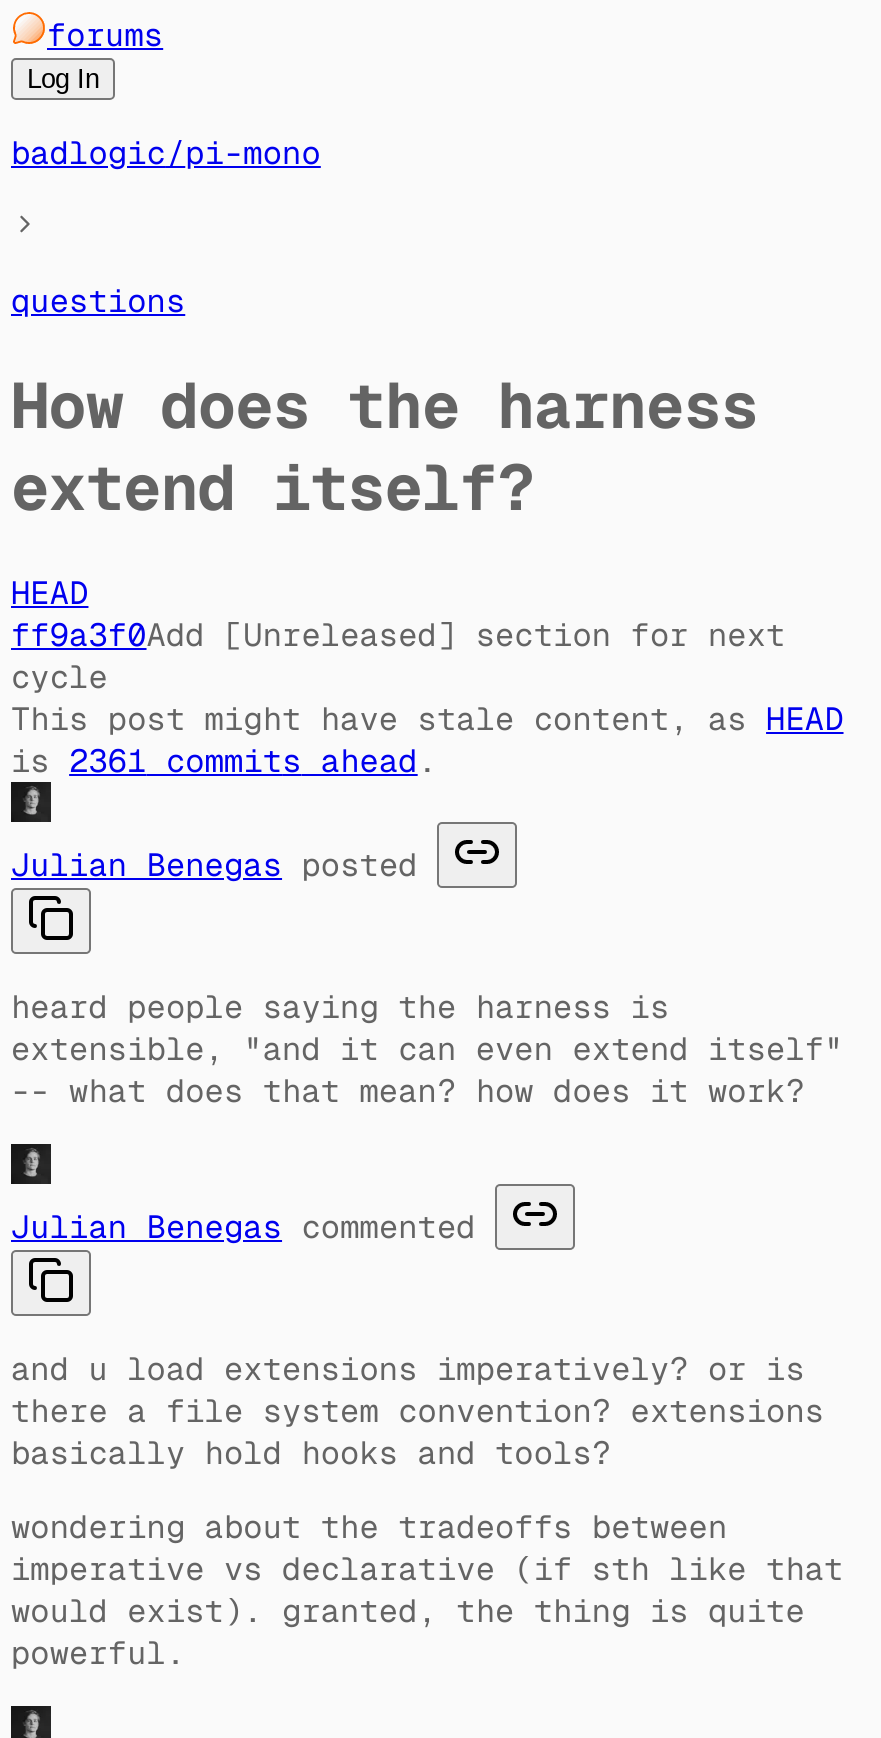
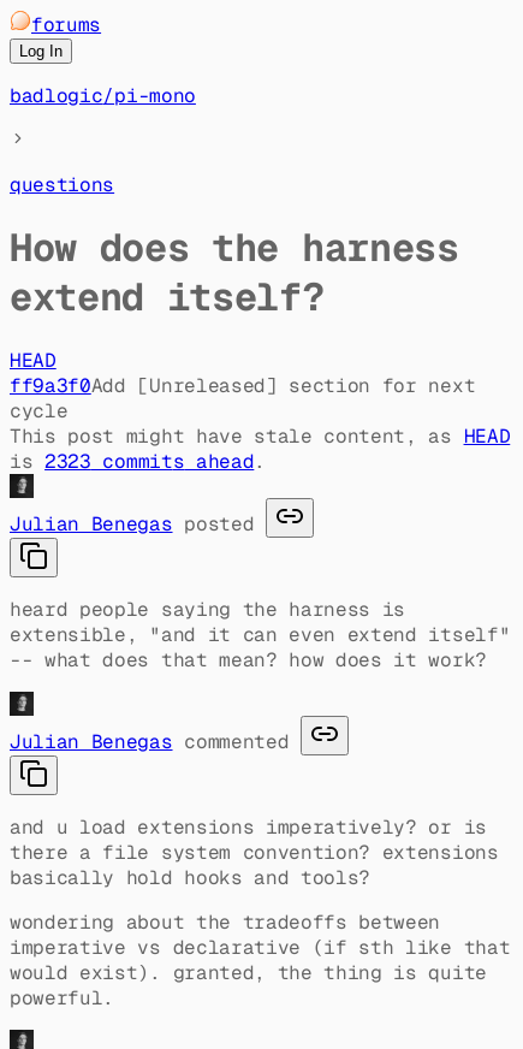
[11,740,437,782] is 2361 commits ahead. -> [10,449,266,474] is 2323 commits ahead.

